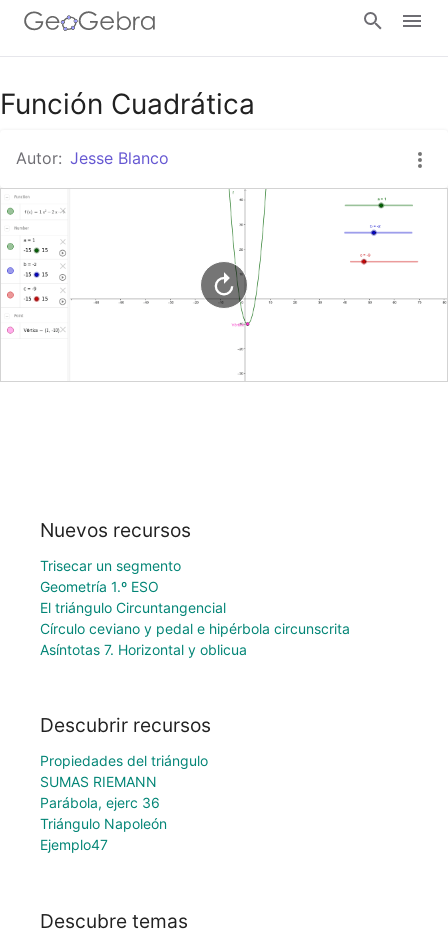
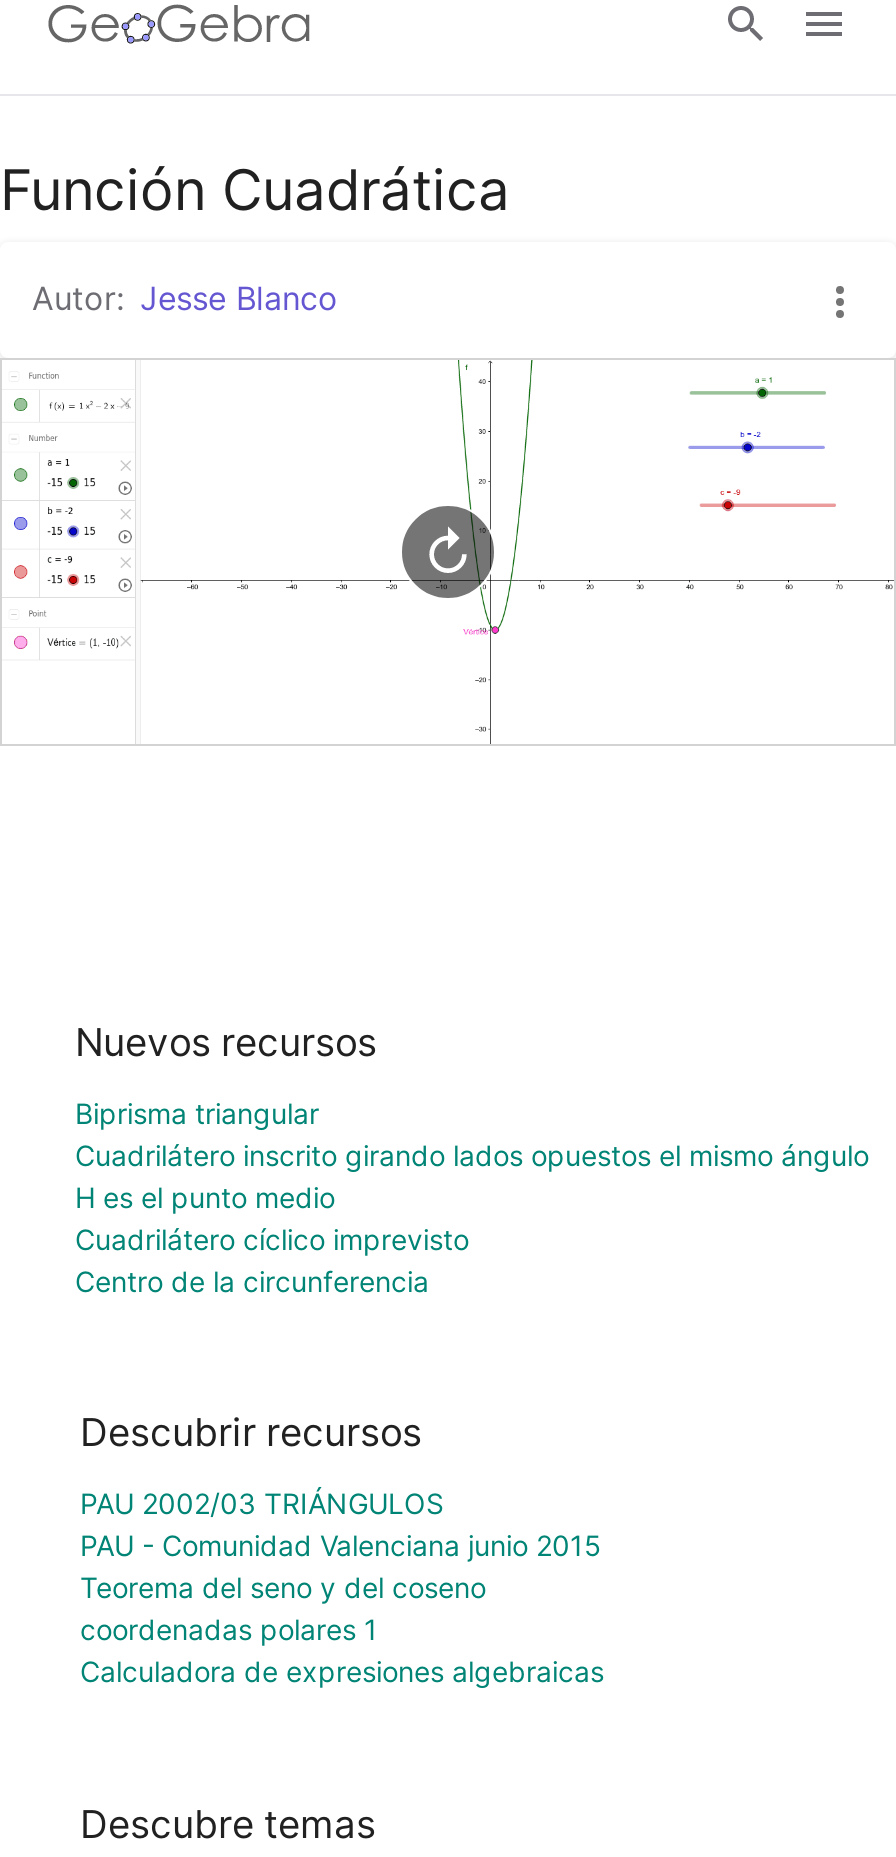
[40,557,350,658] Trisecar un segmento | Geometría 1.º ESO | El triángulo Circuntangencial | Círculo ceviano y pedal e hipérbola circunscrita | Asíntotas 7. Horizontal y oblicua -> [75,1096,869,1298] Biprisma triangular | Cuadrilátero inscrito girando lados opuestos el mismo ángulo | H es el punto medio | Cuadrilátero cíclico imprevisto | Centro de la circunferencia
[40,752,208,853] Propiedades del triángulo | SUMAS RIEMANN | Parábola, ejerc 36 | Triángulo Napoleón | Ejemplo47 -> [80,1487,604,1689] PAU 2002/03 TRIÁNGULOS | PAU - Comunidad Valenciana junio 2015 | Teorema del seno y del coseno | coordenadas polares 1 | Calculadora de expresiones algebraicas

